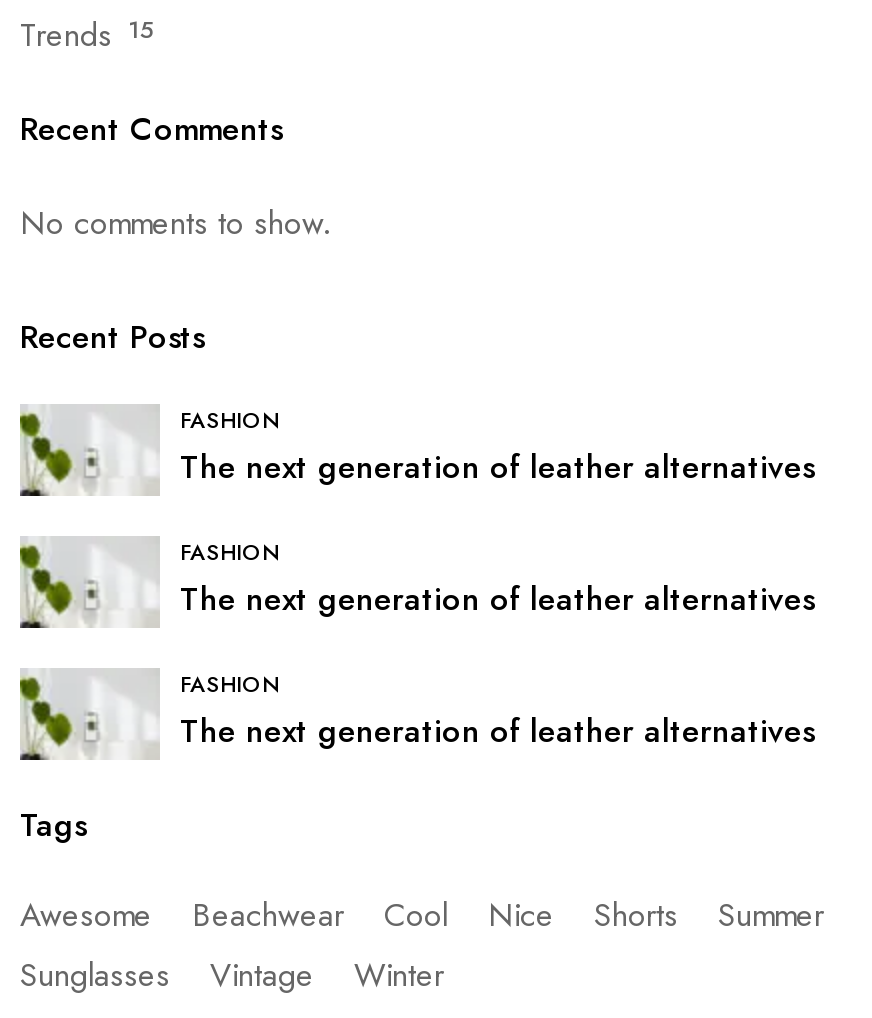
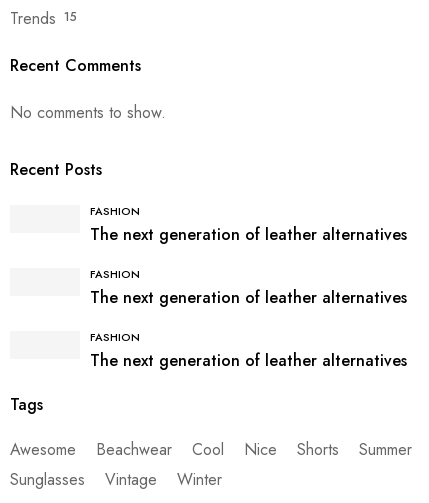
[18,403,160,499] [image] -> none
[18,537,160,631] [image] -> none
[18,669,160,763] [image] -> none

